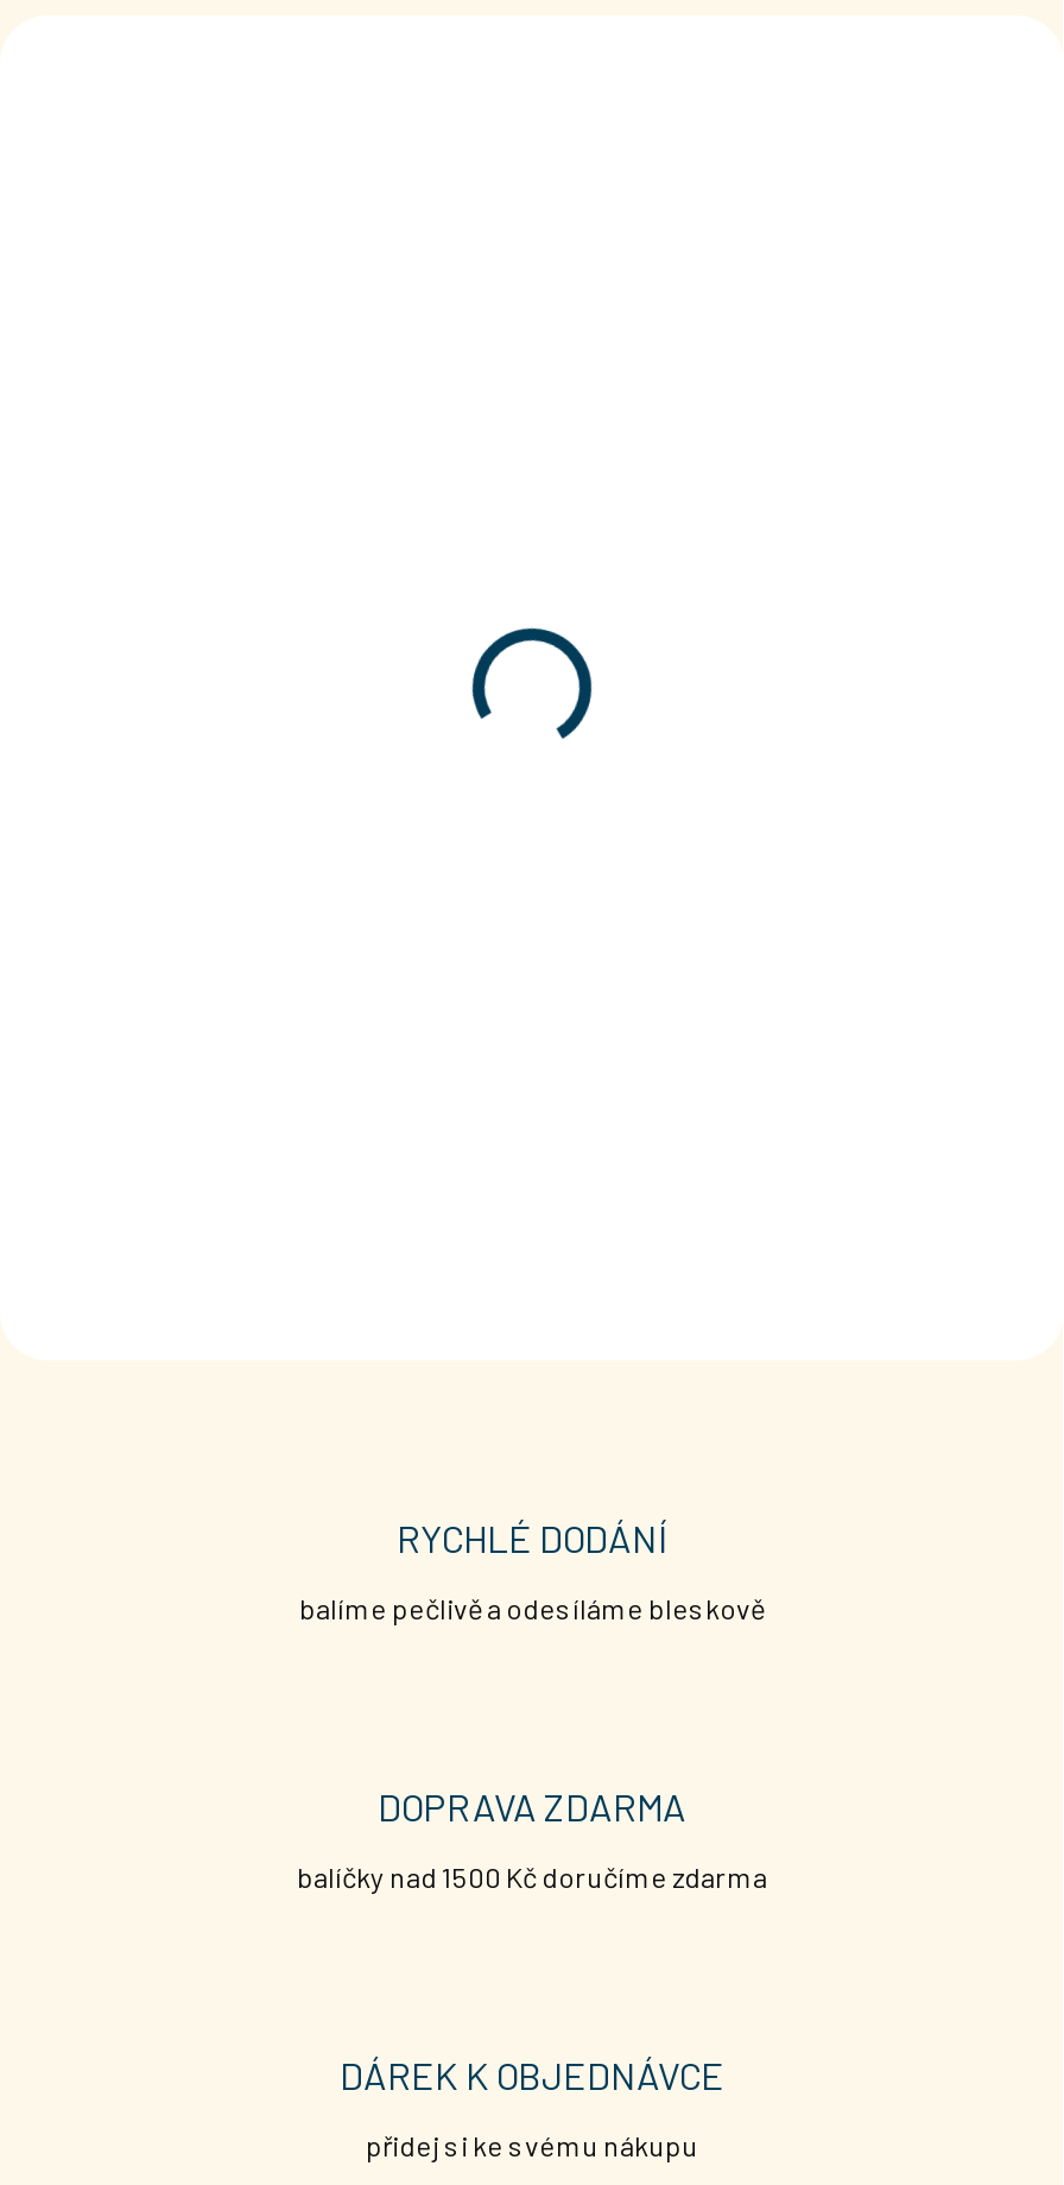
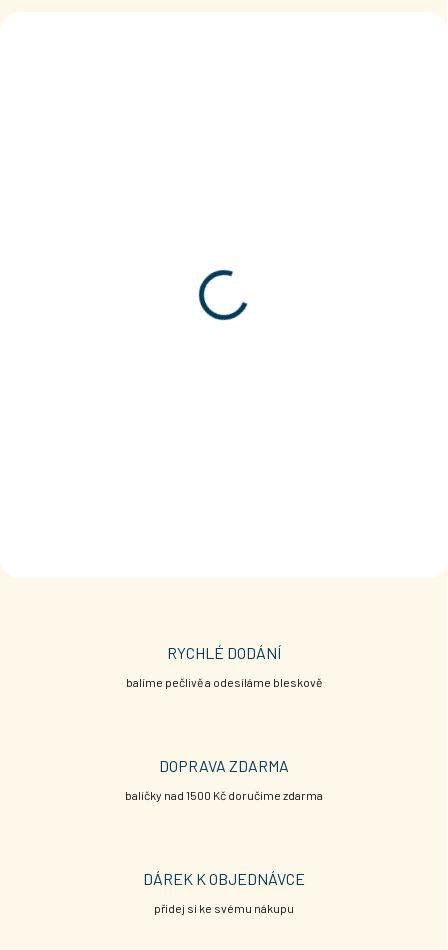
[477,629,596,750] [image] -> [201,270,250,322] [image]

